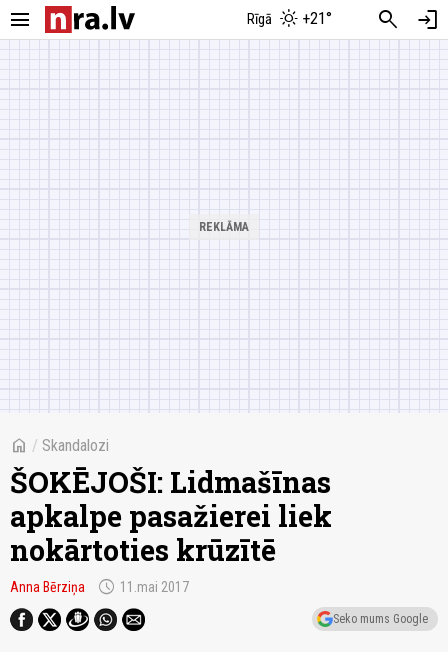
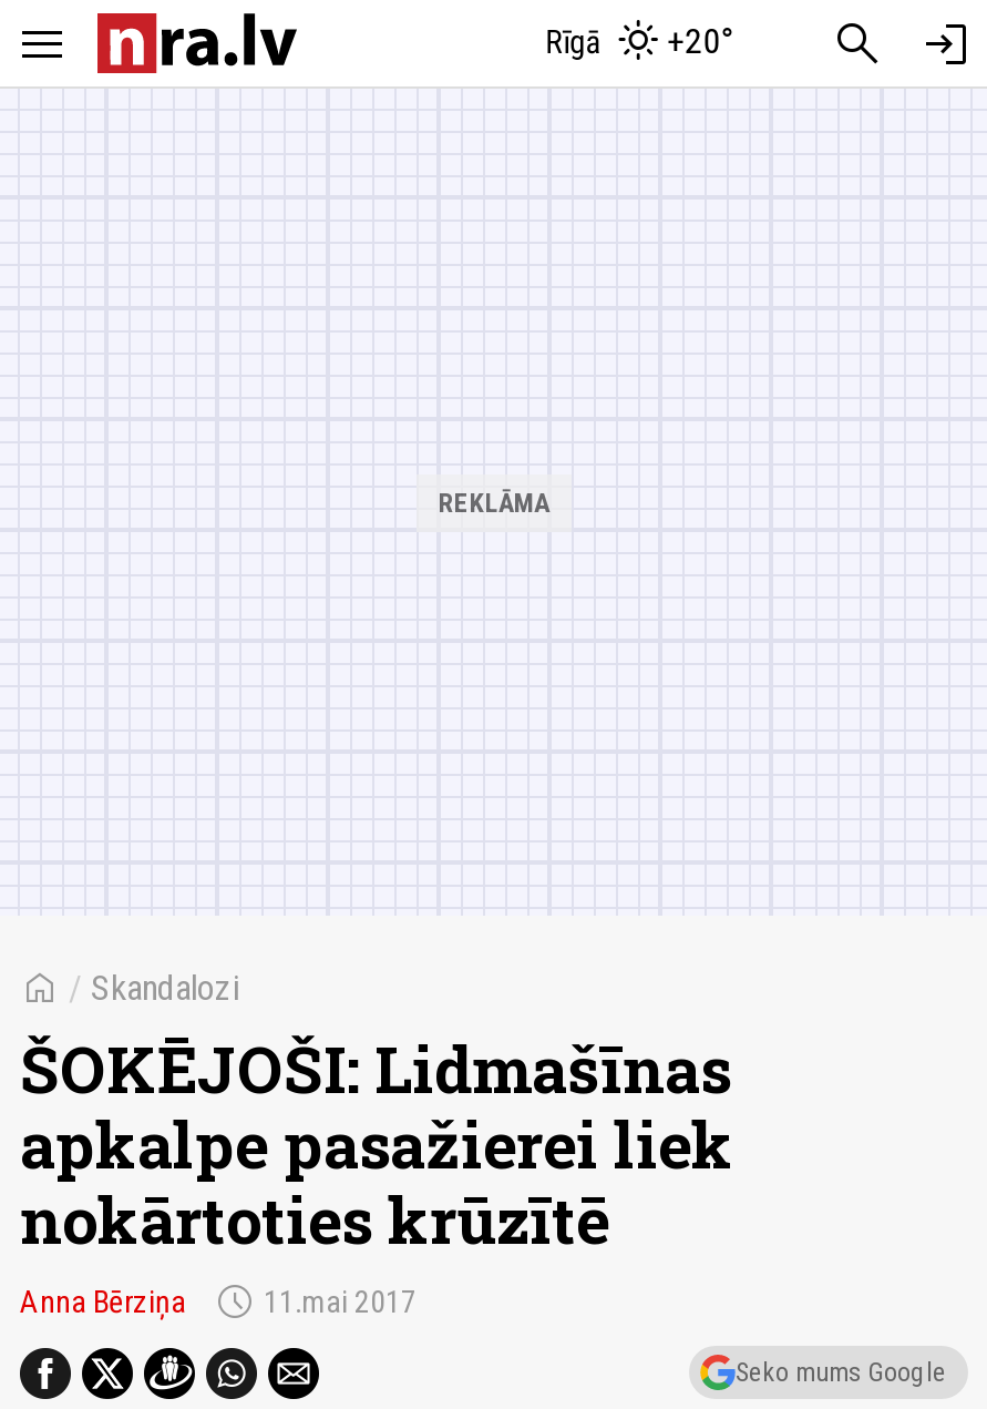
[247,9,332,28] Rīgā +21° -> [545,20,734,62] Rīgā +20°

